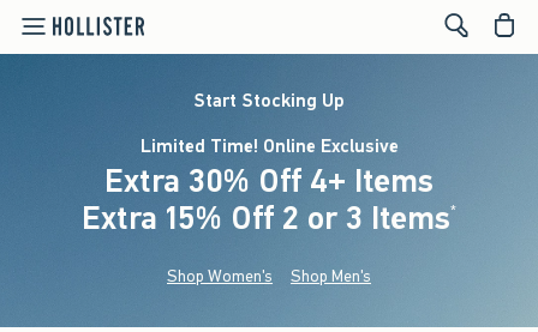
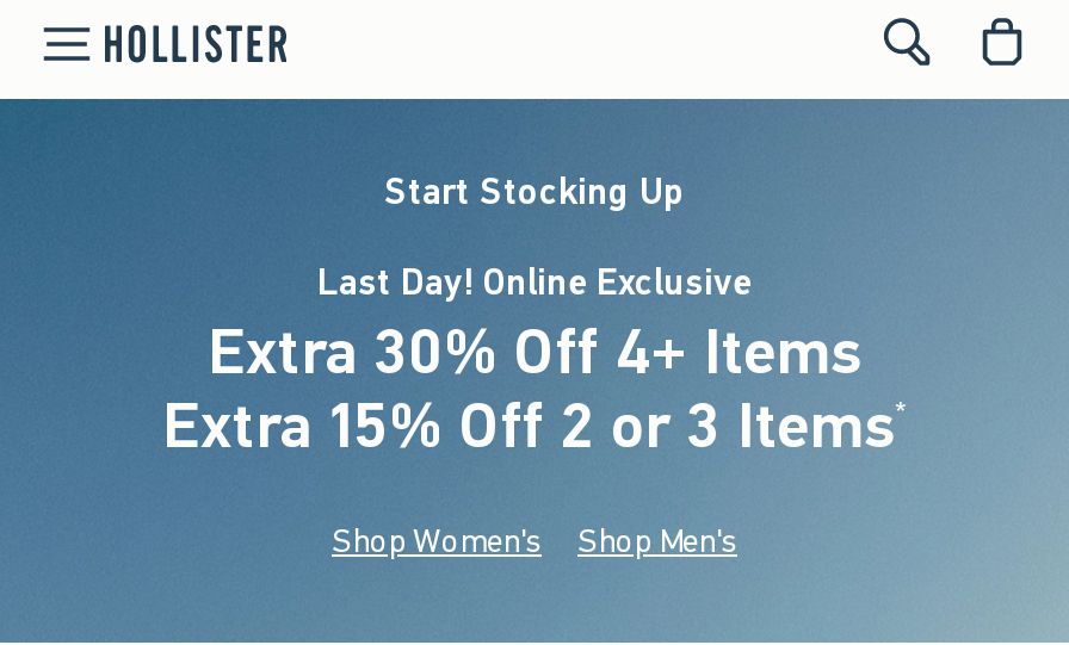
[140,134,398,158] Limited Time! Online Exclusive -> [317,259,752,306] Last Day! Online Exclusive

